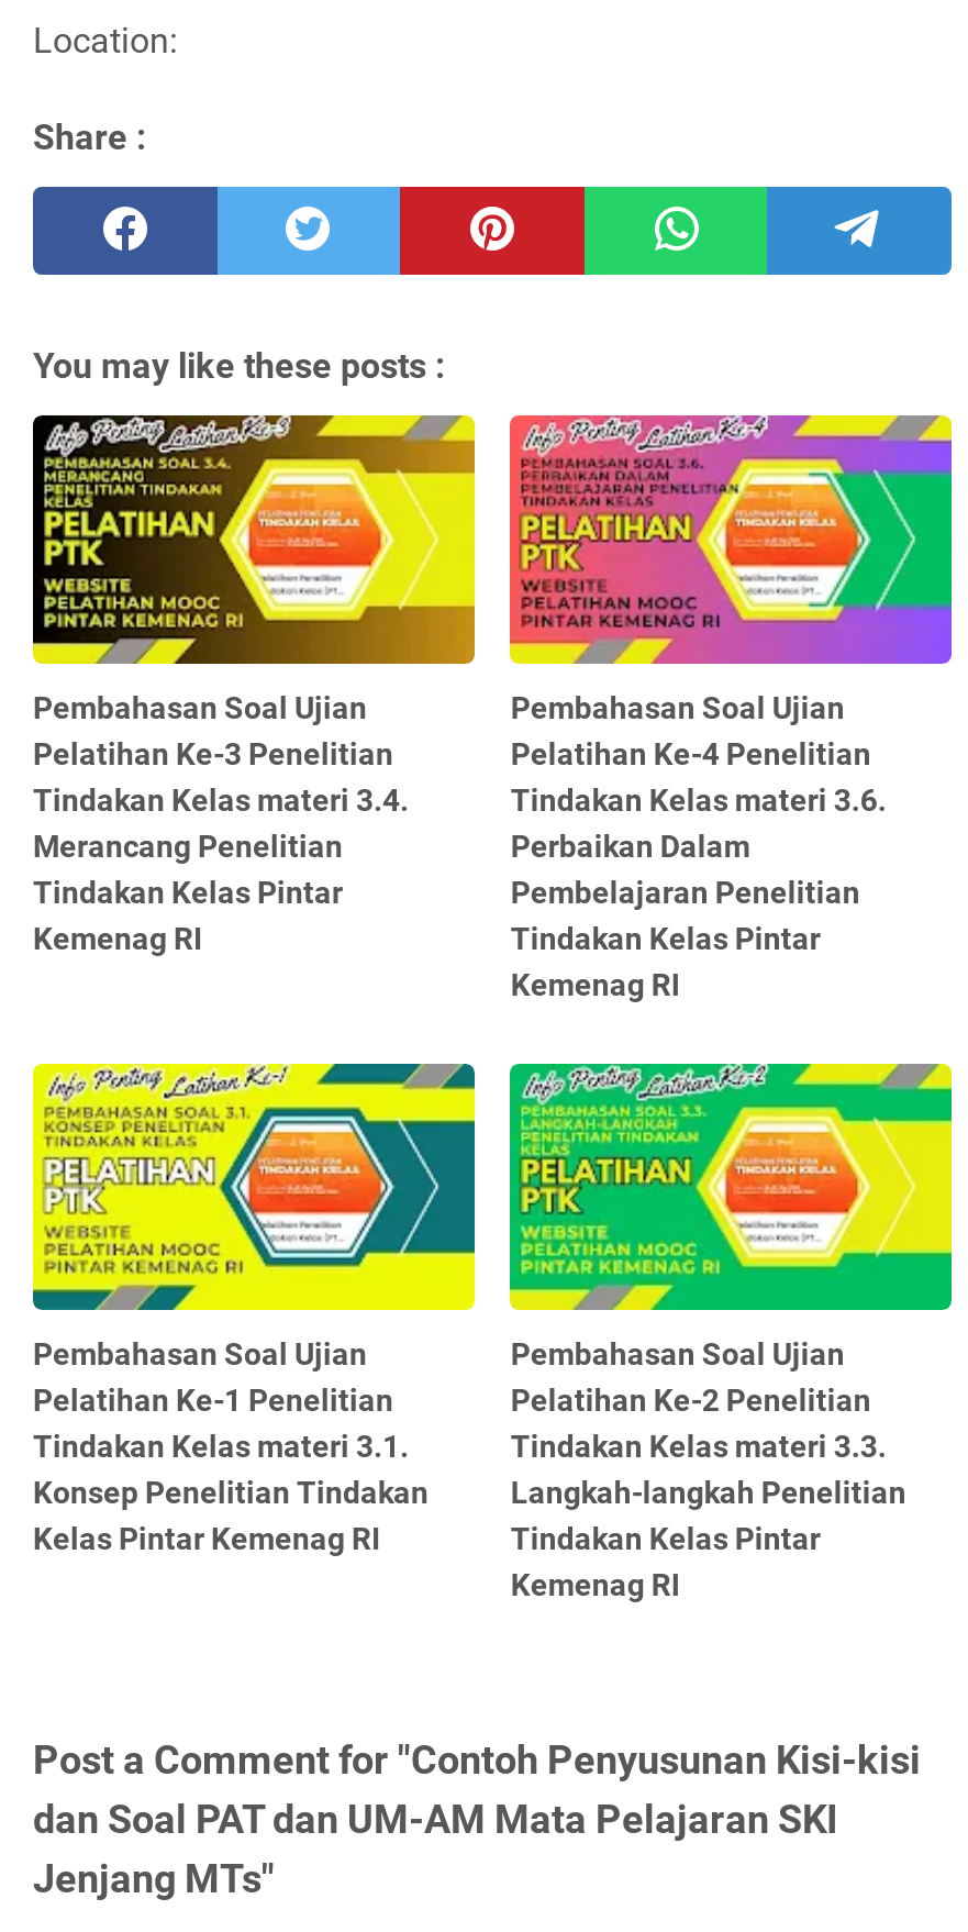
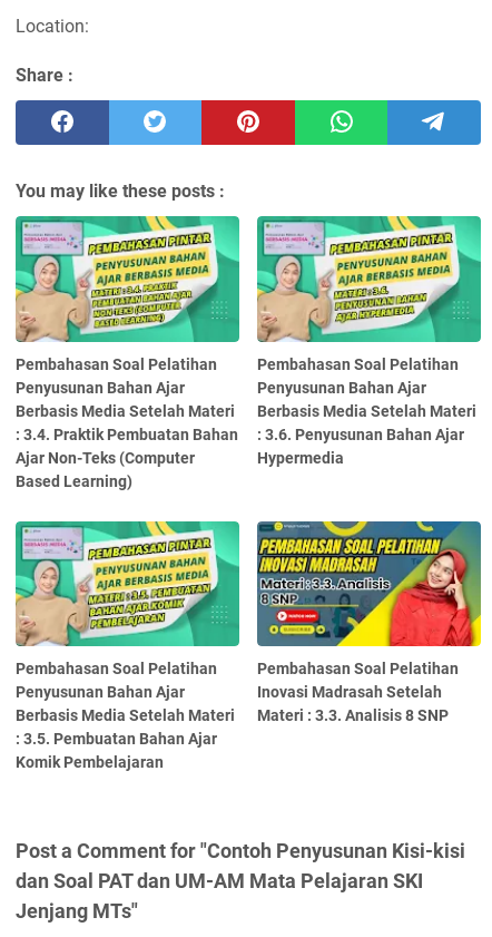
[31,413,477,955] [image] | Pembahasan Soal Ujian | Pelatihan Ke-3 Penelitian | Tindakan Kelas materi 3.4. | Merancang Penelitian | Tindakan Kelas Pintar | Kemenag RI -> [14,215,240,490] [image] | Pembahasan Soal Pelatihan | Penyusunan Bahan Ajar | Berbasis Media Setelah Materi | : 3.4. Praktik Pembuatan Bahan | Ajar Non-Teks (Computer | Based Learning)
[508,413,954,1001] [image] | Pembahasan Soal Ujian | Pelatihan Ke-4 Penelitian | Tindakan Kelas materi 3.6. | Perbaikan Dalam | Pembelajaran Penelitian | Tindakan Kelas Pintar | Kemenag RI -> [256,215,482,466] [image] | Pembahasan Soal Pelatihan | Penyusunan Bahan Ajar | Berbasis Media Setelah Materi | : 3.6. Penyusunan Bahan Ajar | Hypermedia
[31,1062,477,1557] [image] | Pembahasan Soal Ujian | Pelatihan Ke-1 Penelitian | Tindakan Kelas materi 3.1. | Konsep Penelitian Tindakan | Kelas Pintar Kemenag RI -> [14,520,240,771] [image] | Pembahasan Soal Pelatihan | Penyusunan Bahan Ajar | Berbasis Media Setelah Materi | : 3.5. Pembuatan Bahan Ajar | Komik Pembelajaran
[510,1062,954,1603] [image] | Pembahasan Soal Ujian | Pelatihan Ke-2 Penelitian | Tindakan Kelas materi 3.3. | Langkah-langkah Penelitian | Tindakan Kelas Pintar | Kemenag RI -> [256,520,482,725] [image] | Pembahasan Soal Pelatihan | Inovasi Madrasah Setelah | Materi : 3.3. Analisis 8 SNP

